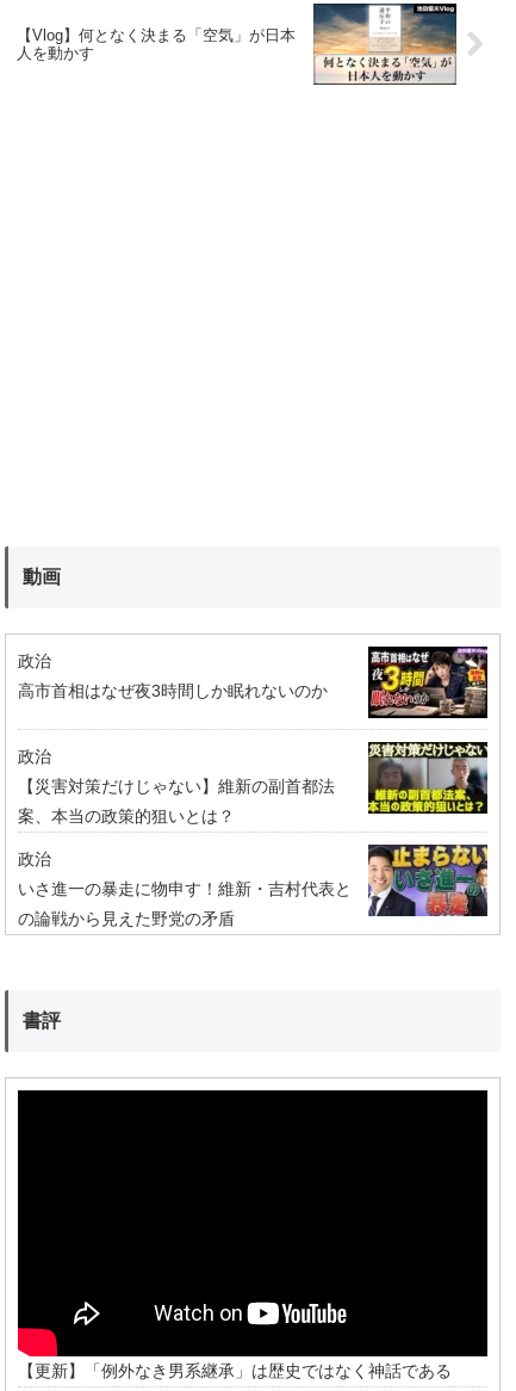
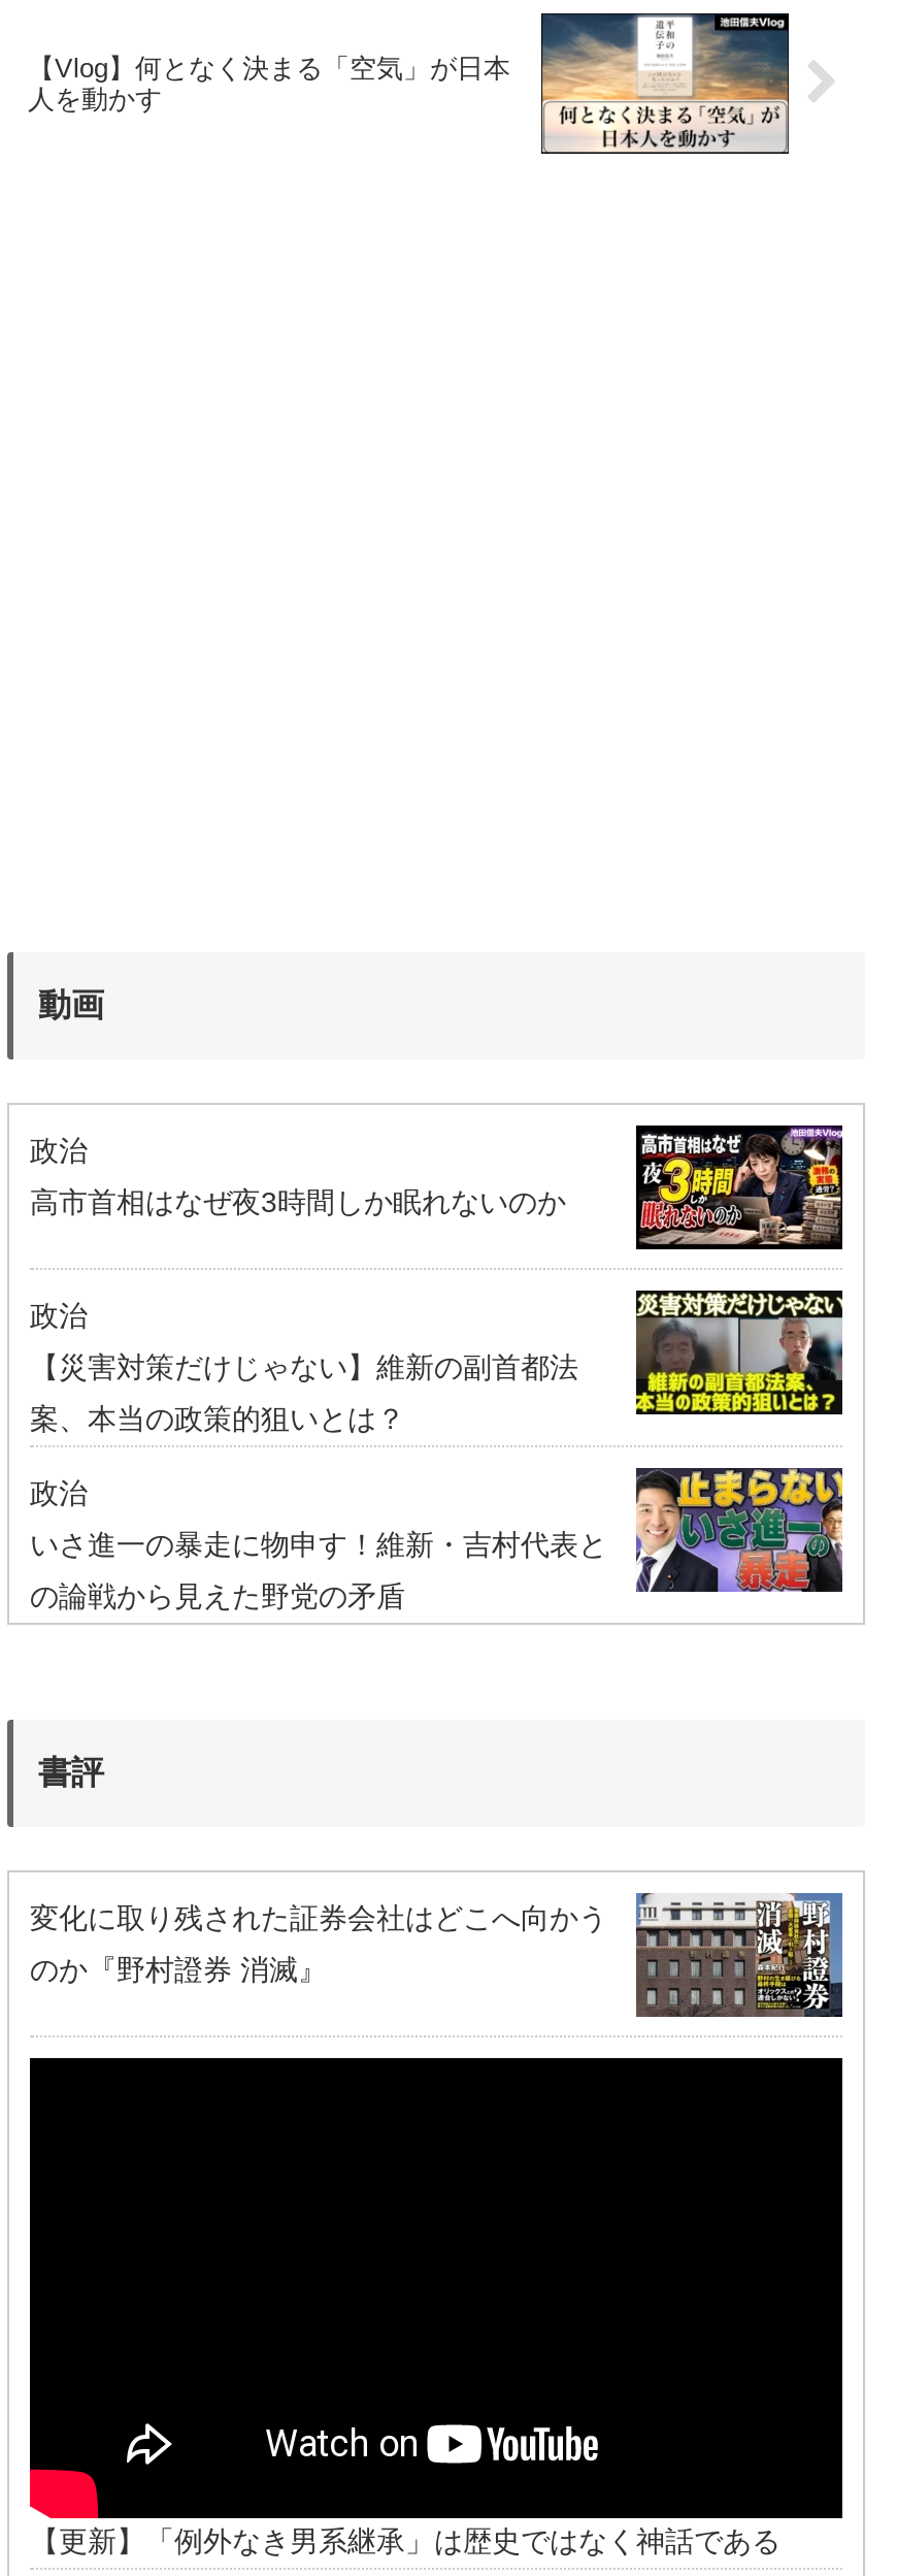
none -> [30,1892,844,2020] [image] | 変化に取り残された証券会社はどこへ向かう | のか『野村證券 消滅』

